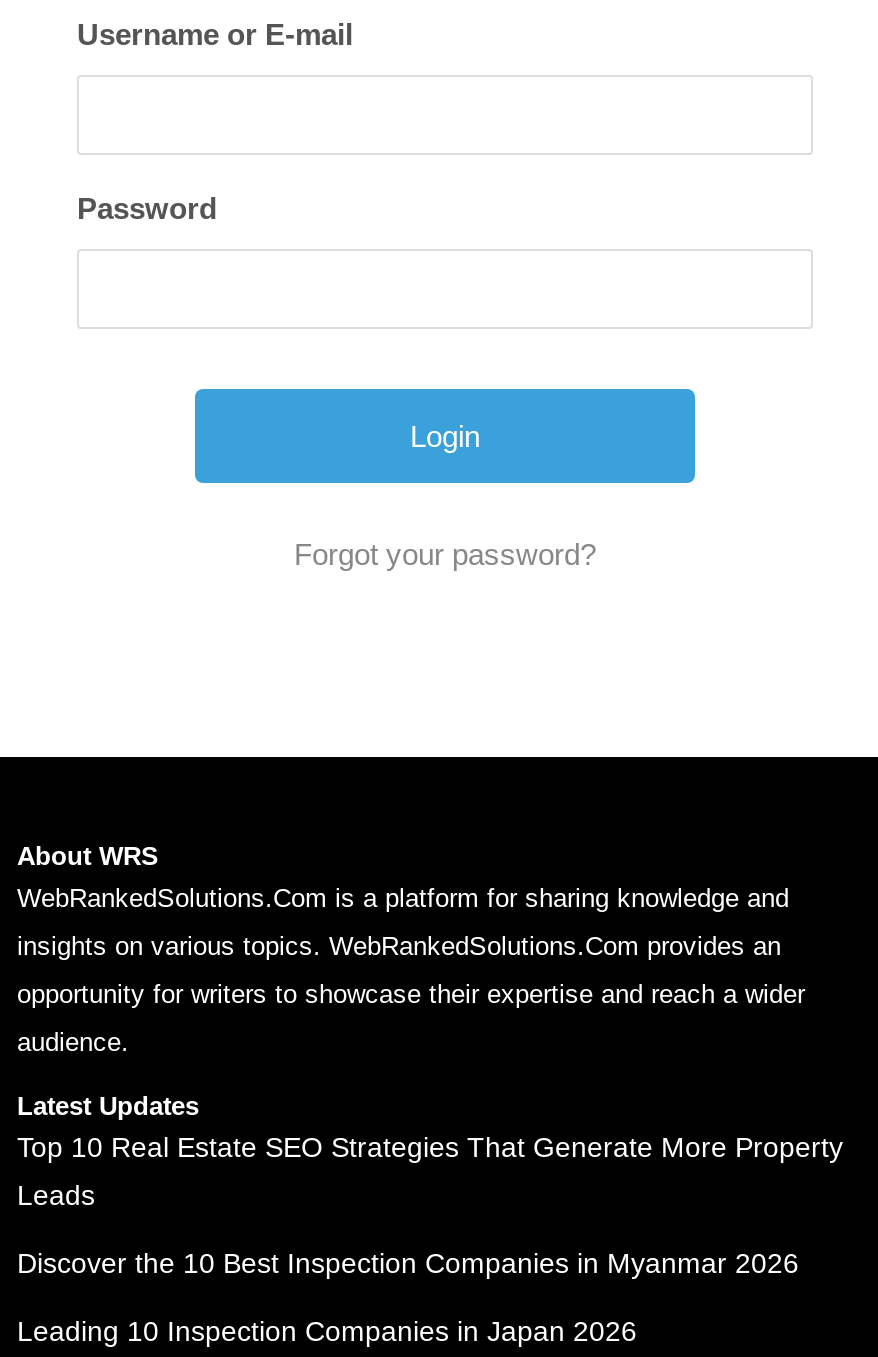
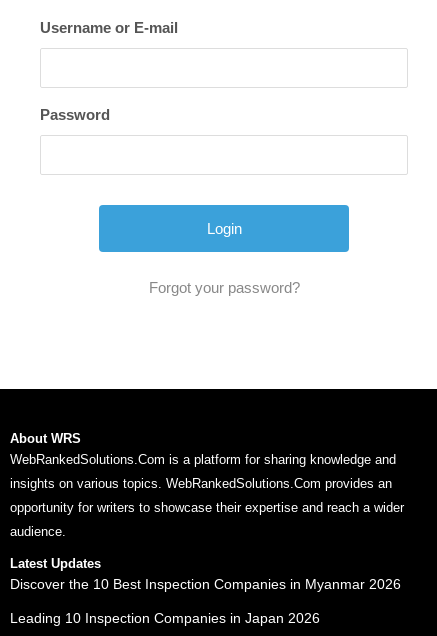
[17,1130,843,1210] Top 10 Real Estate SEO Strategies That Generate More Property | Leads -> none

